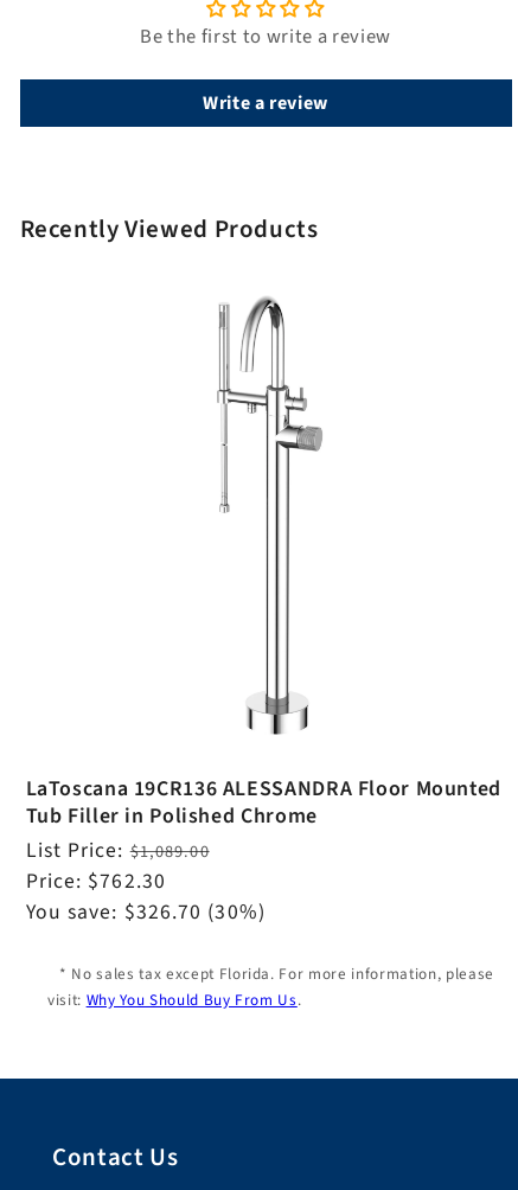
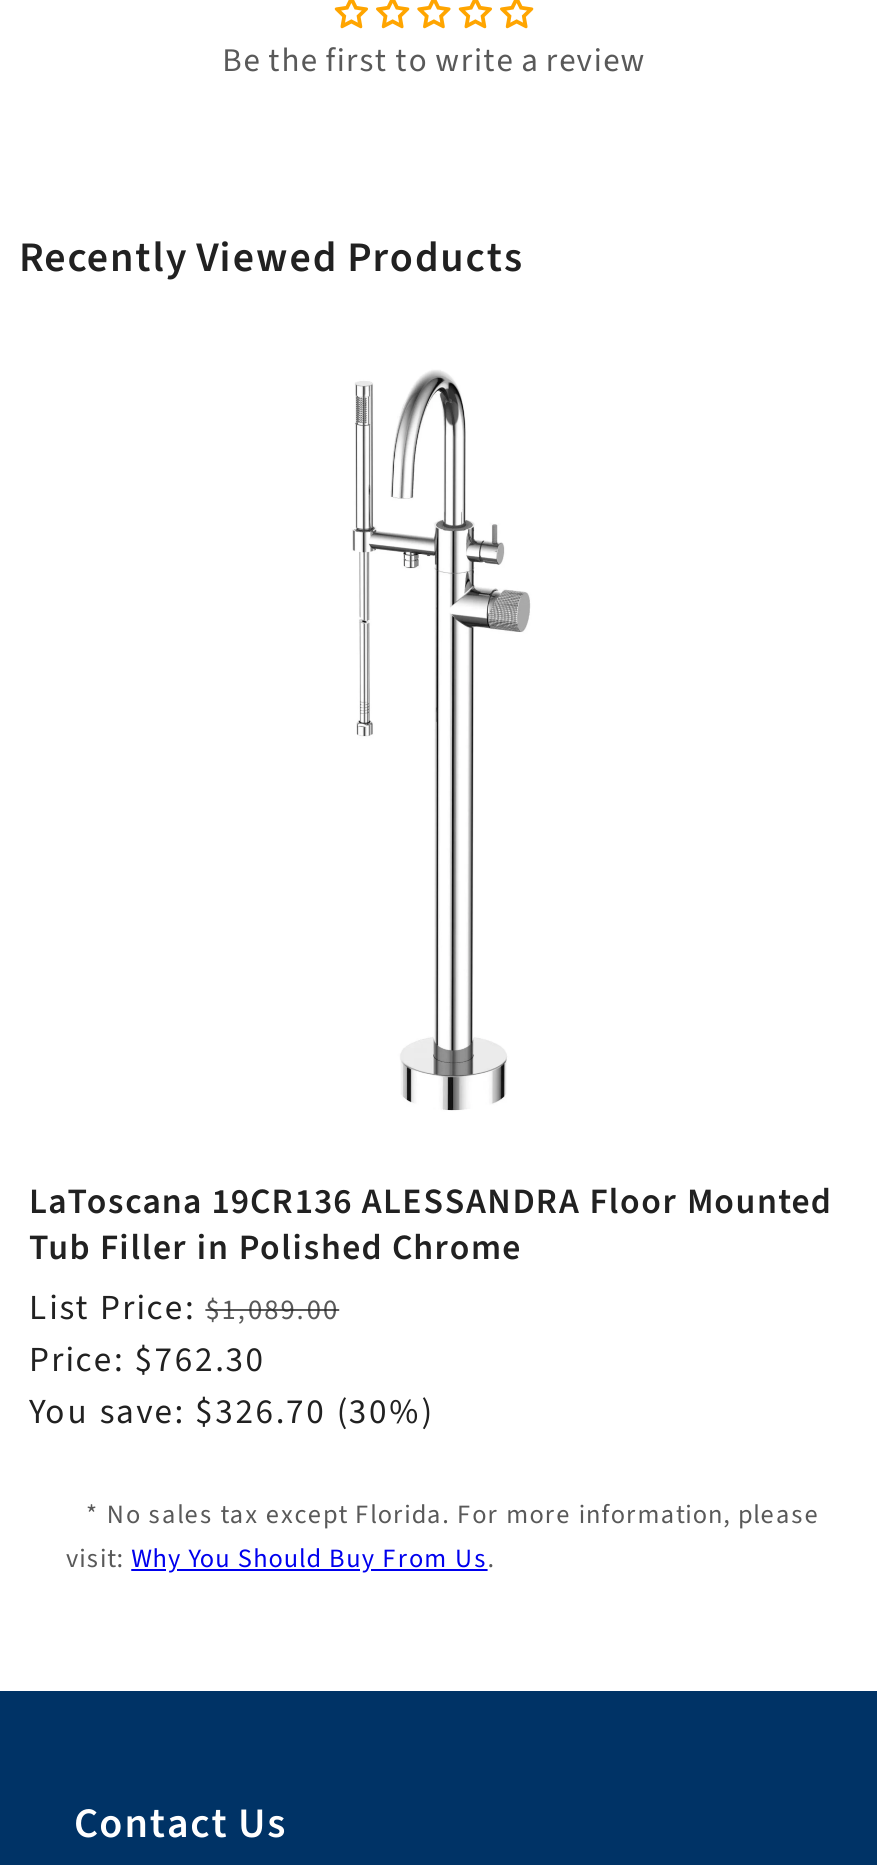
[203,90,328,116] Write a review -> none

